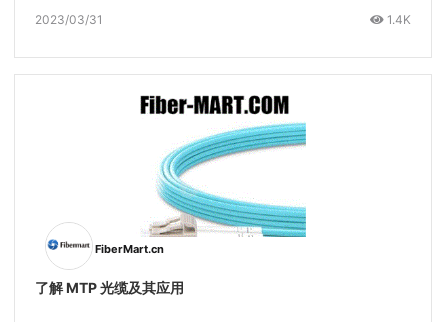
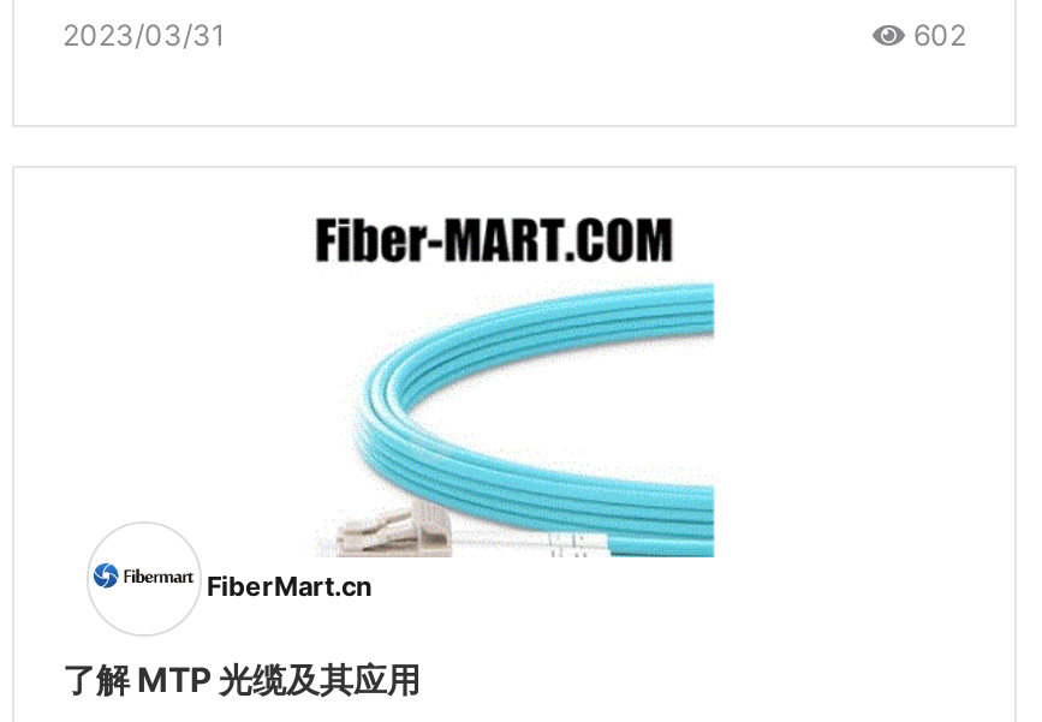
[387,12,411,27] 1.4K -> [913,18,966,54] 602

